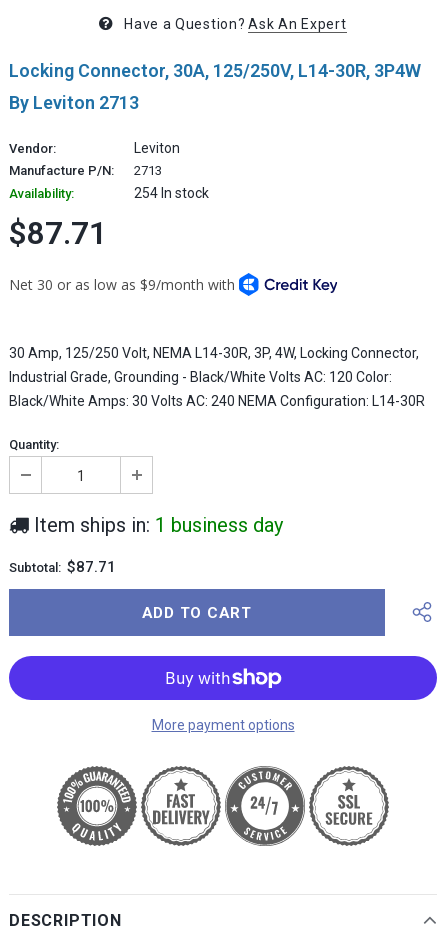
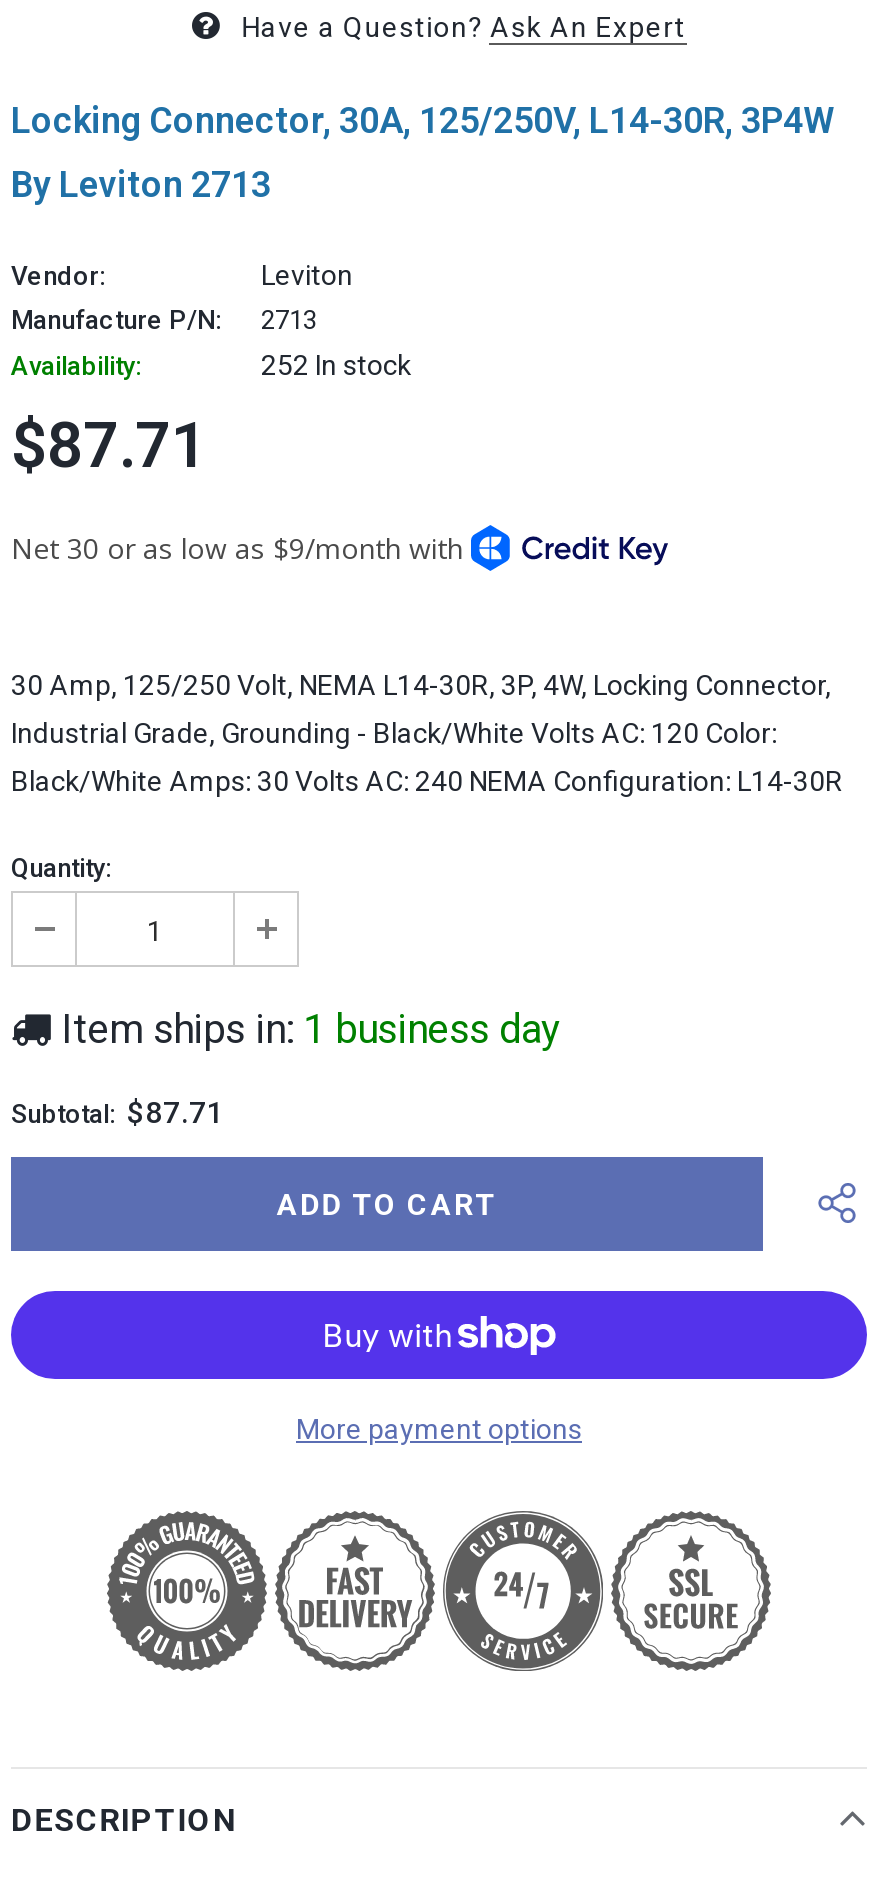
[134,185,209,201] 254 In stock -> [261,349,411,381] 252 In stock

